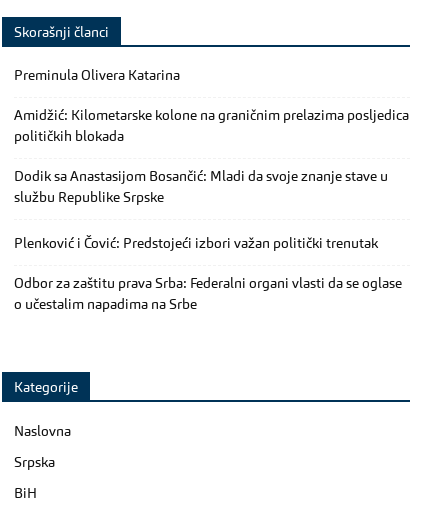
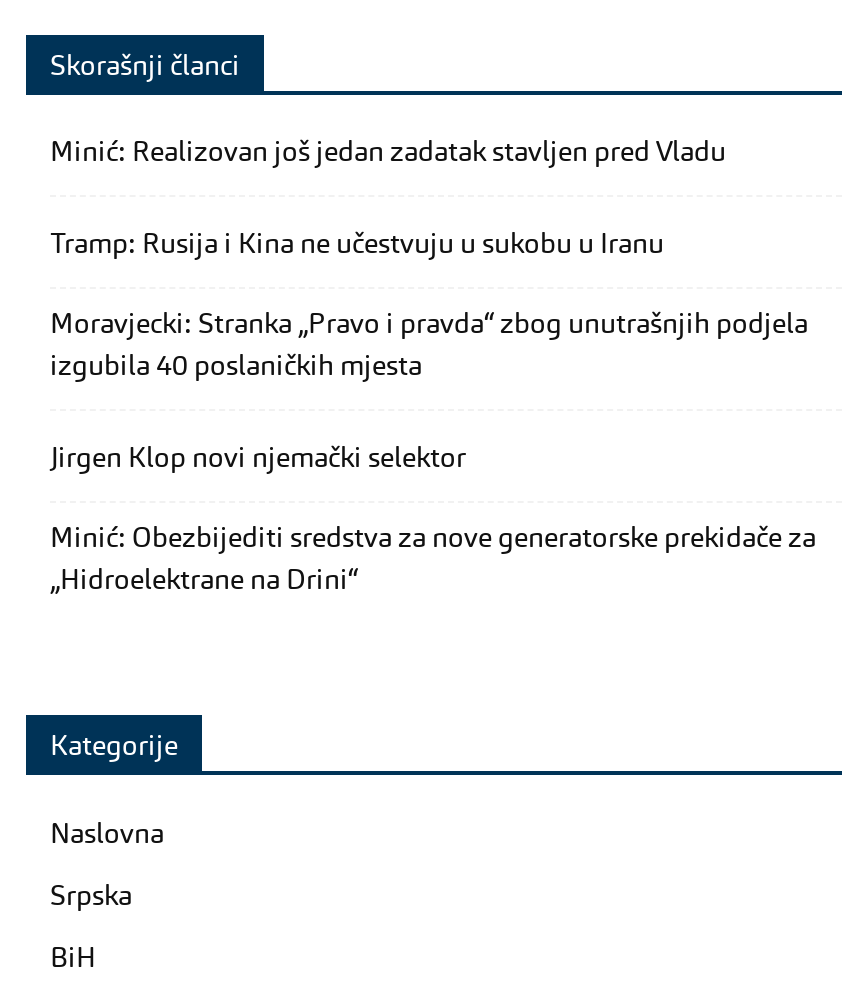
[14,69,409,312] Preminula Olivera Katarina | Amidžić: Kilometarske kolone na graničnim prelazima posljedica | političkih blokada | Dodik sa Anastasijom Bosančić: Mladi da svoje znanje stave u | službu Republike Srpske | Plenković i Čović: Predstojeći izbori važan politički trenutak | Odbor za zaštitu prava Srba: Federalni organi vlasti da se oglase | o učestalim napadima na Srbe -> [50,140,816,596] Minić: Realizovan još jedan zadatak stavljen pred Vladu | Tramp: Rusija i Kina ne učestvuju u sukobu u Iranu | Moravjecki: Stranka „Pravo i pravda“ zbog unutrašnjih podjela | izgubila 40 poslaničkih mjesta | Jirgen Klop novi njemački selektor | Minić: Obezbijediti sredstva za nove generatorske prekidače za | „Hidroelektrane na Drini“

